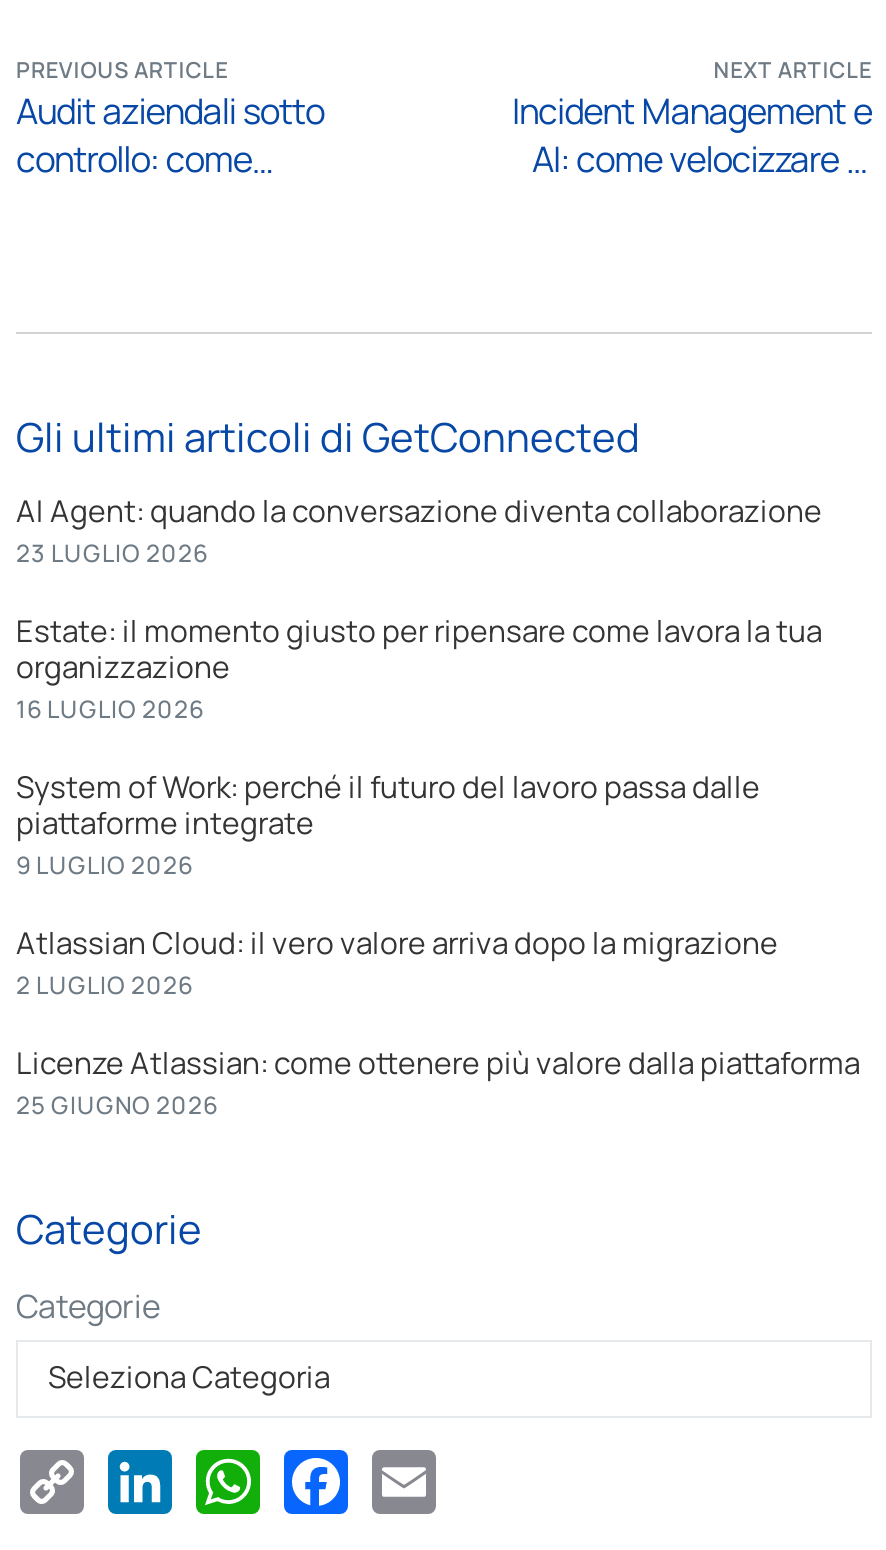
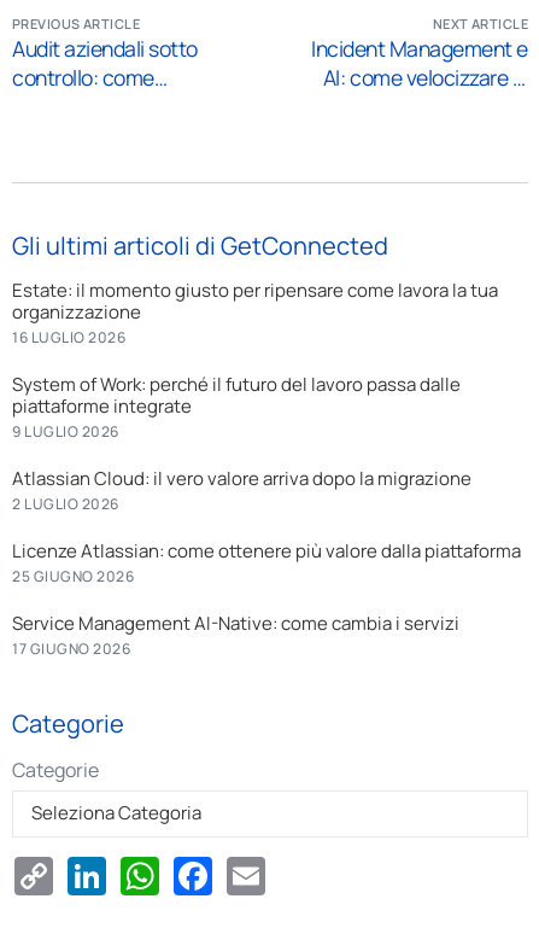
[16,491,822,571] AI Agent: quando la conversazione diventa collaborazione | 23 LUGLIO 2026 -> none
moved [16,611,860,1123] -> [12,278,521,587]: Estate: il momento giusto per ripensare come lavora la tua | organizzazione | 16 LUGLIO 2026 | ... | Licenze Atlassian: come ottenere più valore dalla piattaforma | 25 GIUGNO 2026
none -> [12,611,459,659] Service Management AI-Native: come cambia i servizi | 17 GIUGNO 2026

